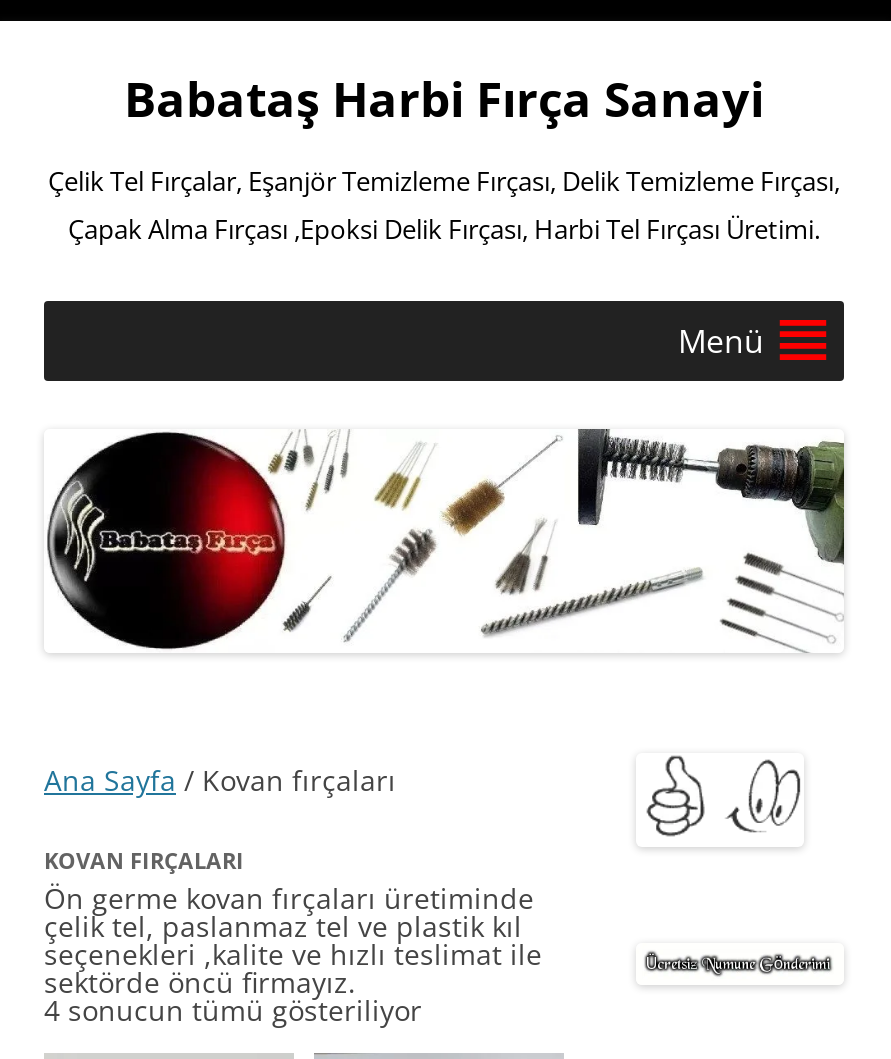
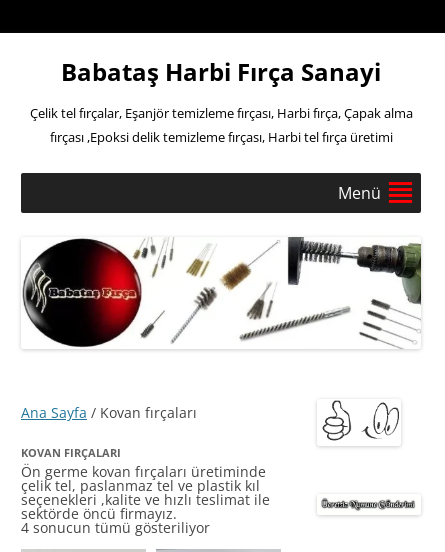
[48,163,840,247] Çelik Tel Fırçalar, Eşanjör Temizleme Fırçası, Delik Temizleme Fırçası, | Çapak Alma Fırçası ,Epoksi Delik Fırçası, Harbi Tel Fırçası Üretimi. -> [29,104,412,146] Çelik tel fırçalar, Eşanjör temizleme fırçası, Harbi fırça, Çapak alma | fırçası ,Epoksi delik temizleme fırçası, Harbi tel fırça üretimi

